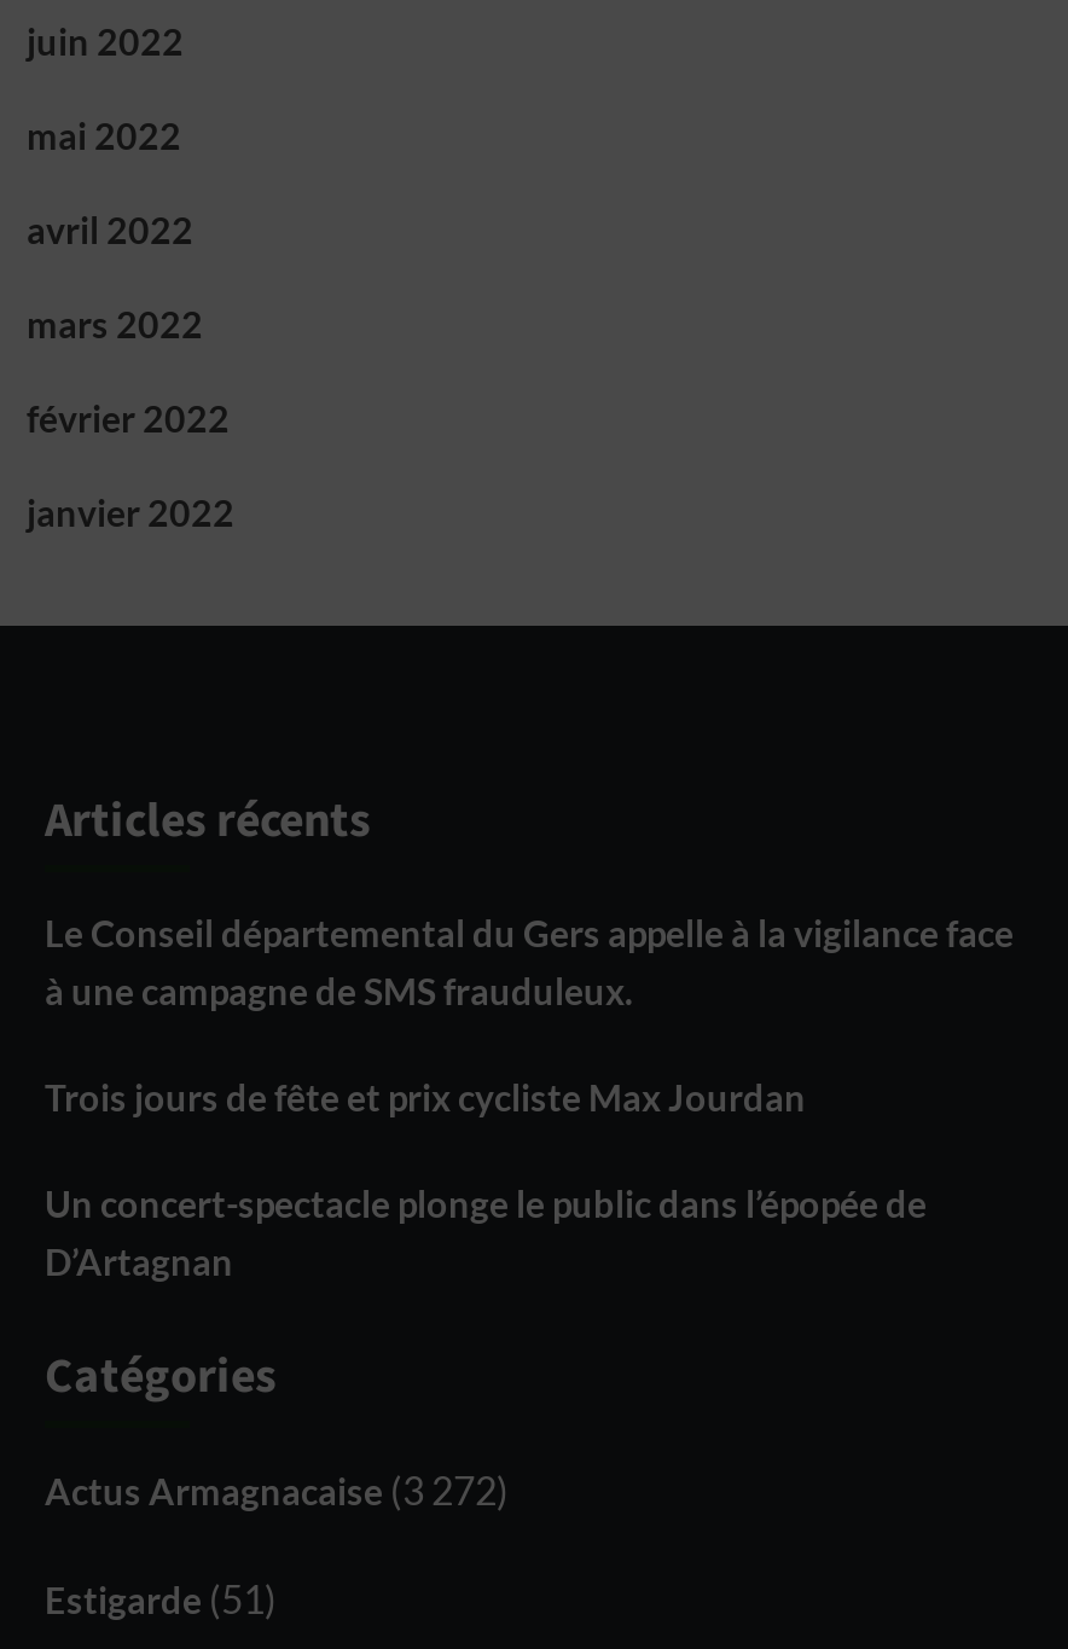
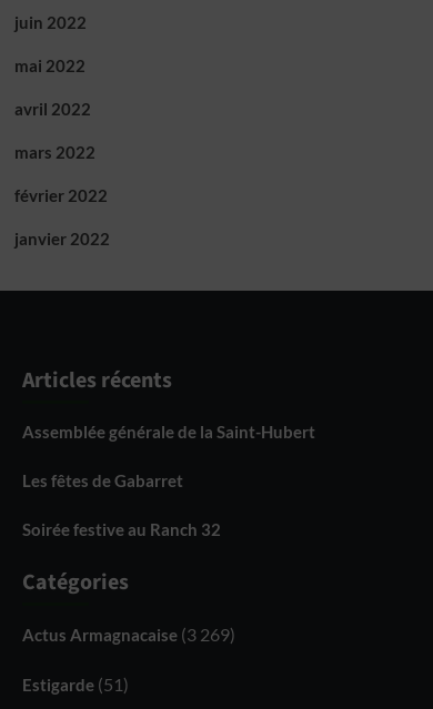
[45,911,1014,1012] Le Conseil départemental du Gers appelle à la vigilance face | à une campagne de SMS frauduleux. -> [22,422,315,442] Assemblée générale de la Saint-Hubert
[45,1075,806,1119] Trois jours de fête et prix cycliste Max Jourdan -> [22,470,183,490] Les fêtes de Gabarret
[45,1181,927,1283] Un concert-spectacle plonge le public dans l’épopée de | D’Artagnan -> [22,519,221,539] Soirée festive au Ranch 32
[45,1467,509,1512] Actus Armagnacaise (3 272) -> [22,624,235,645] Actus Armagnacaise (3 269)

